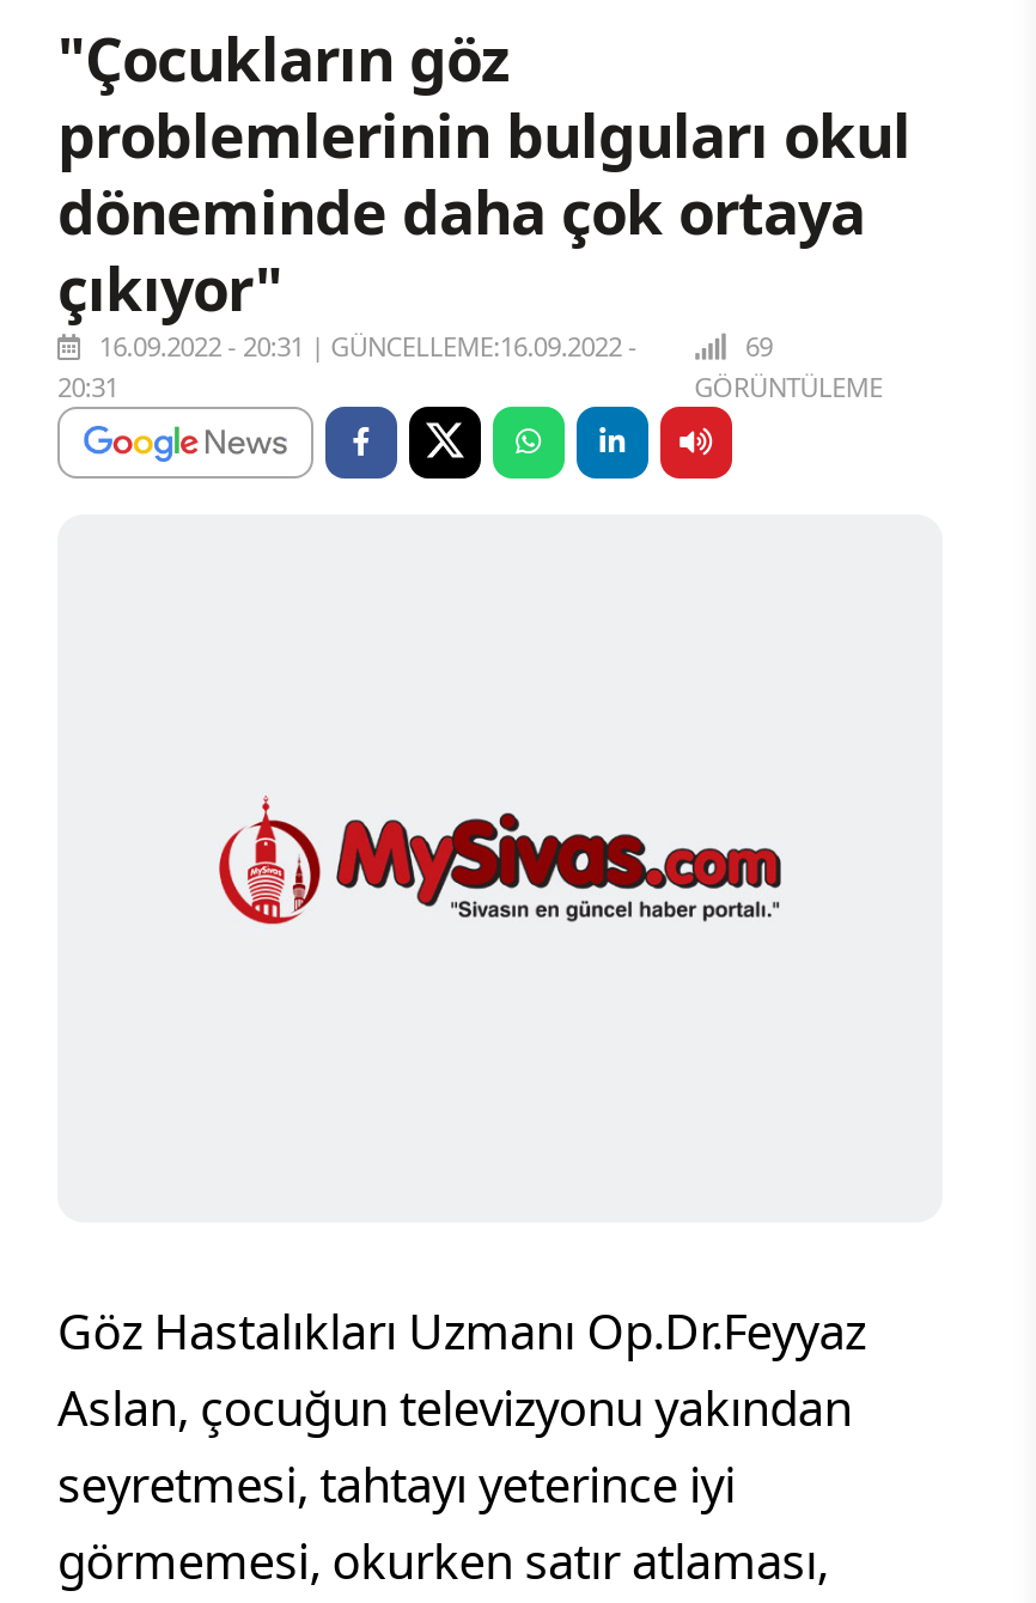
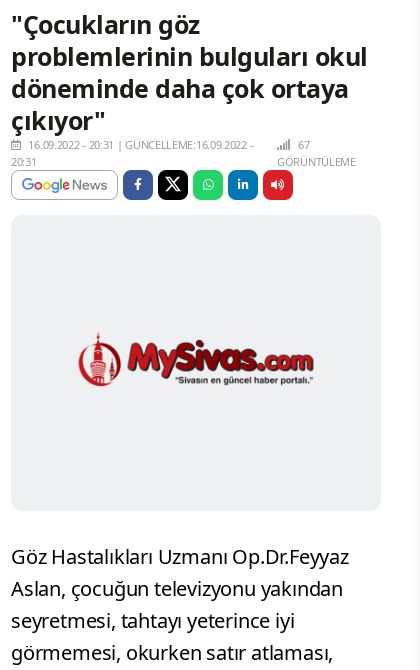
[739,329,773,365] 69 -> [296,137,310,152] 67

